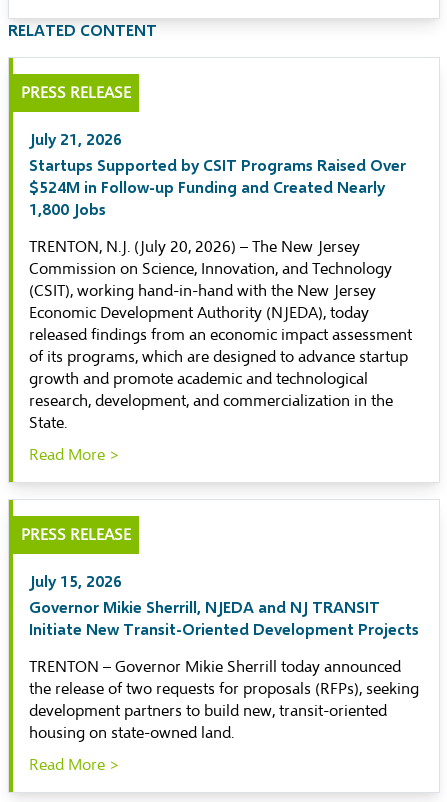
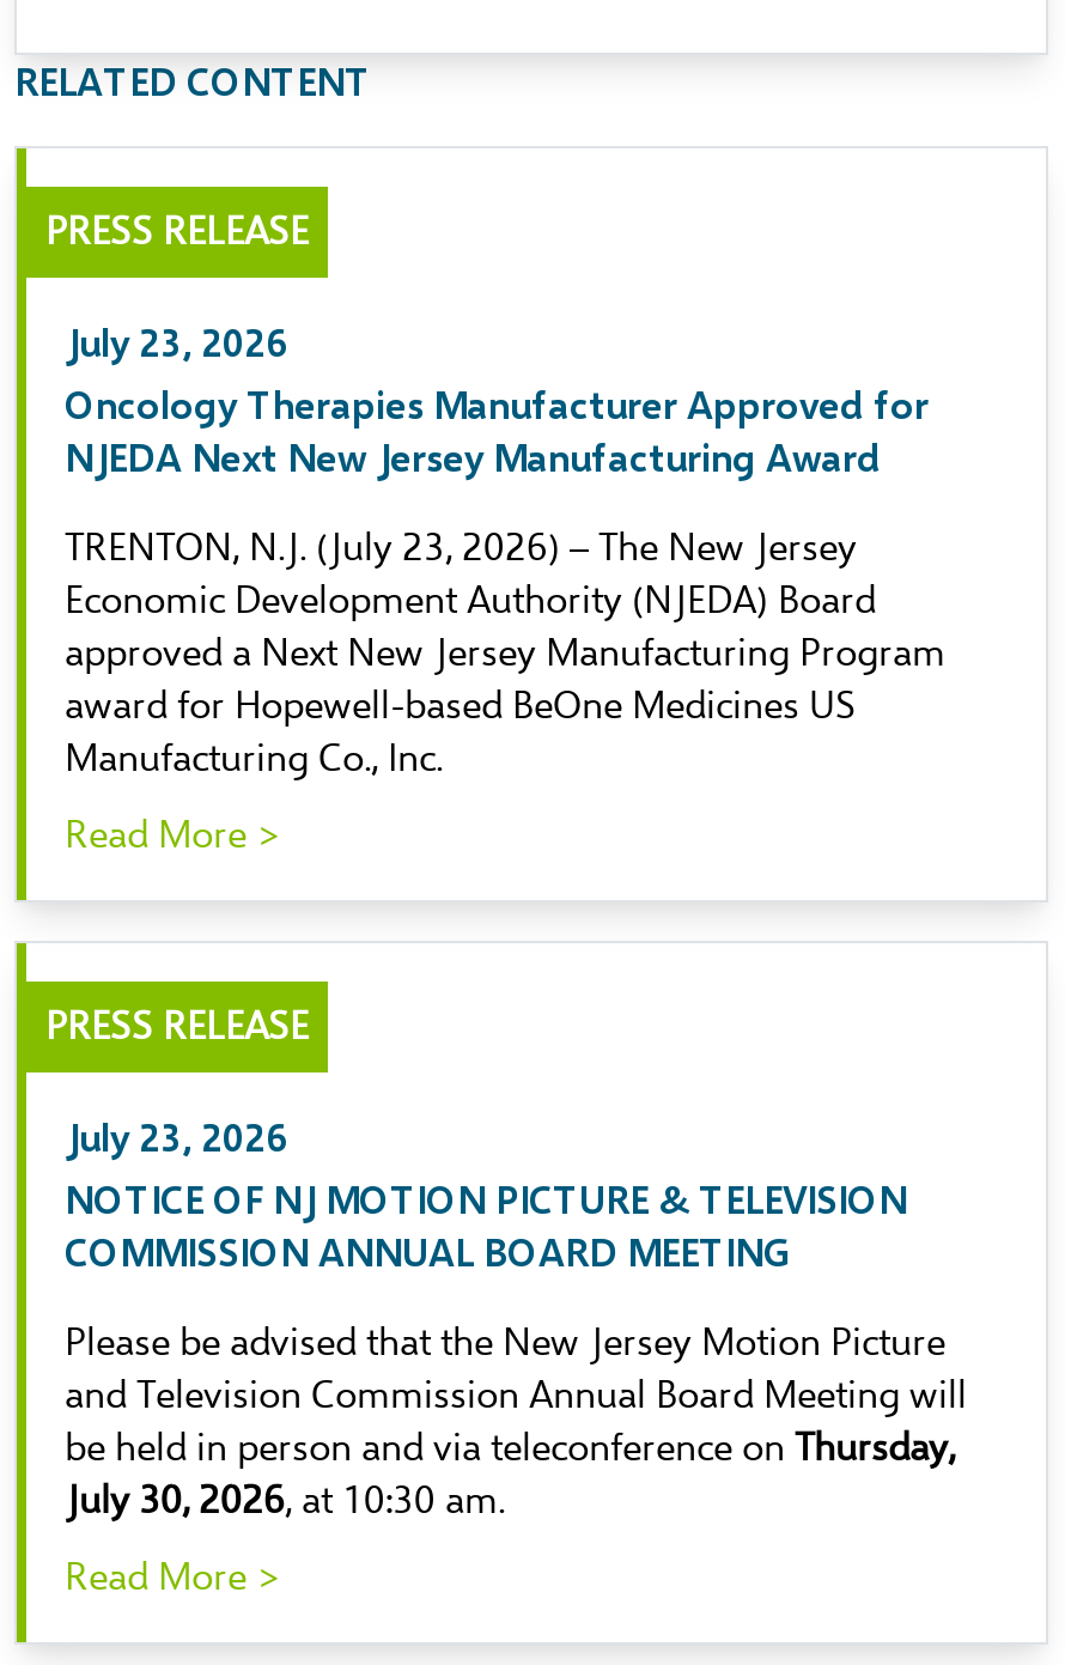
[29,129,406,218] July 21, 2026 | Startups Supported by CSIT Programs Raised Over | $524M in Follow-up Funding and Created Nearly | 1,800 Jobs -> [65,318,929,479] July 23, 2026 | Oncology Therapies Manufacturer Approved for | NJEDA Next New Jersey Manufacturing Award
[29,237,412,433] TRENTON, N.J. (July 20, 2026) – The New Jersey | Commission on Science, Innovation, and Technology | (CSIT), working hand-in-hand with the New Jersey | Economic Development Authority (NJEDA), today | released findings from an economic impact assessment | of its programs, which are designed to advance startup | growth and promote academic and technological | research, development, and commercialization in the | State. -> [65,524,945,783] TRENTON, N.J. (July 23, 2026) – The New Jersey | Economic Development Authority (NJEDA) Board | approved a Next New Jersey Manufacturing Program | award for Hopewell-based BeOne Medicines US | Manufacturing Co., Inc.
[29,571,419,638] July 15, 2026 | Governor Mikie Sherrill, NJEDA and NJ TRANSIT | Initiate New Transit-Oriented Development Projects -> [65,1113,907,1274] July 23, 2026 | NOTICE OF NJ MOTION PICTURE & TELEVISION | COMMISSION ANNUAL BOARD MEETING
[29,657,419,743] TRENTON – Governor Mikie Sherrill today announced | the release of two requests for proposals (RFPs), seeking | development partners to build new, transit-oriented | housing on state-owned land. -> [65,1319,967,1525] Please be advised that the New Jersey Motion Picture | and Television Commission Annual Board Meeting will | be held in person and via teleconference on Thursday, | July 30, 2026, at 10:30 am.

